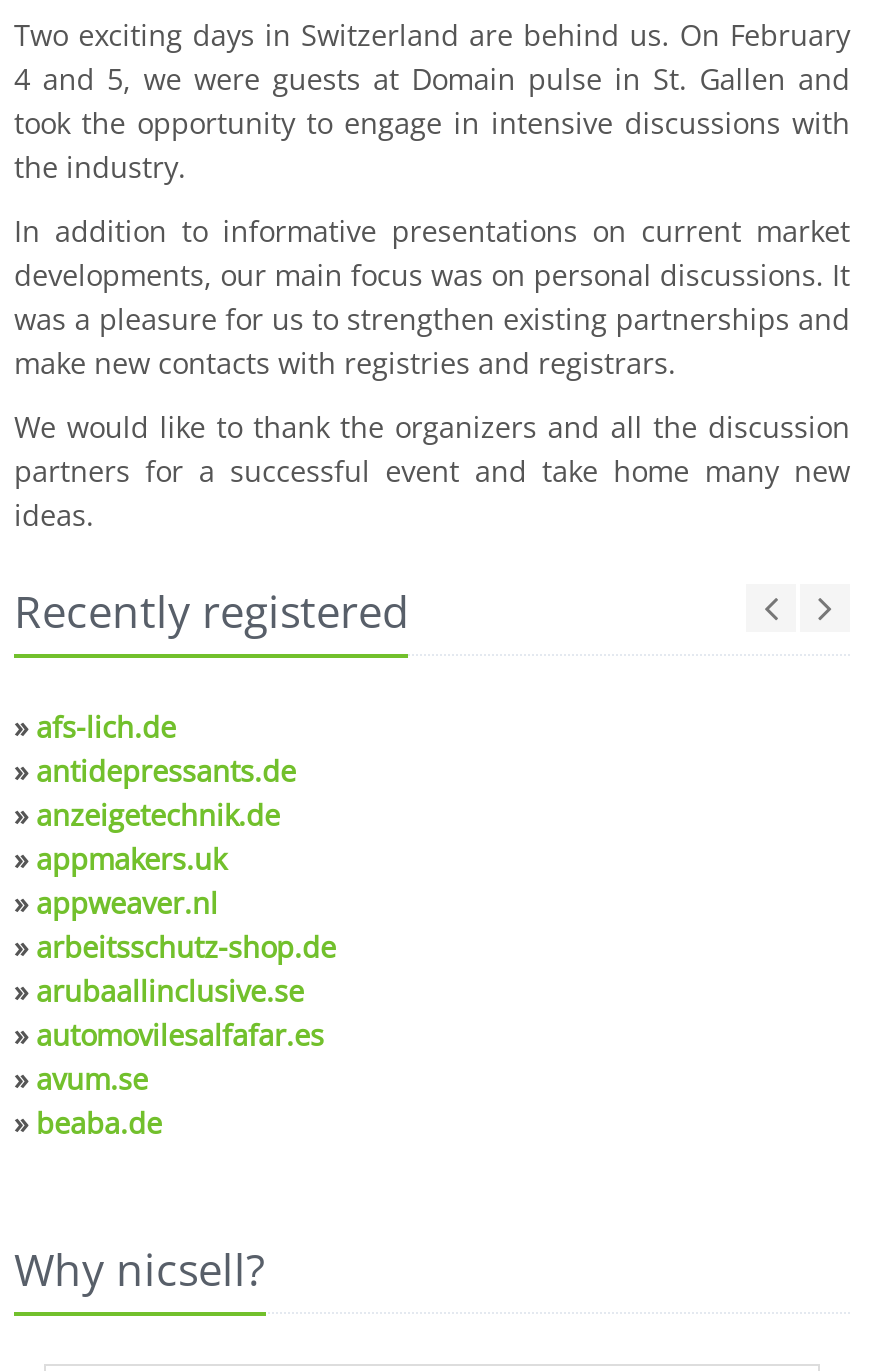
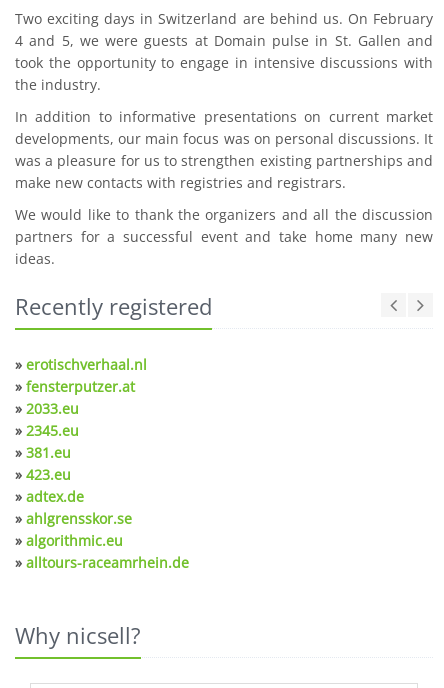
[14,708,336,1142] » afs-lich.de | » antidepressants.de | » anzeigetechnik.de | » appmakers.uk | » appweaver.nl | » arbeitsschutz-shop.de | » arubaallinclusive.se | » automovilesalfafar.es | » avum.se | » beaba.de -> [15,355,189,572] » erotischverhaal.nl | » fensterputzer.at | » 2033.eu | » 2345.eu | » 381.eu | » 423.eu | » adtex.de | » ahlgrensskor.se | » algorithmic.eu | » alltours-raceamrhein.de

